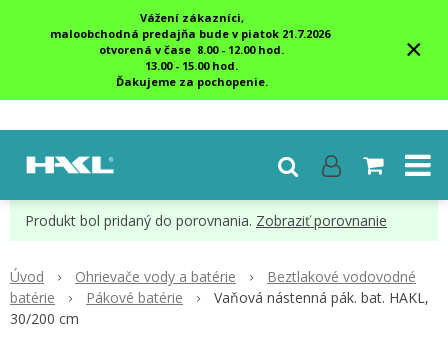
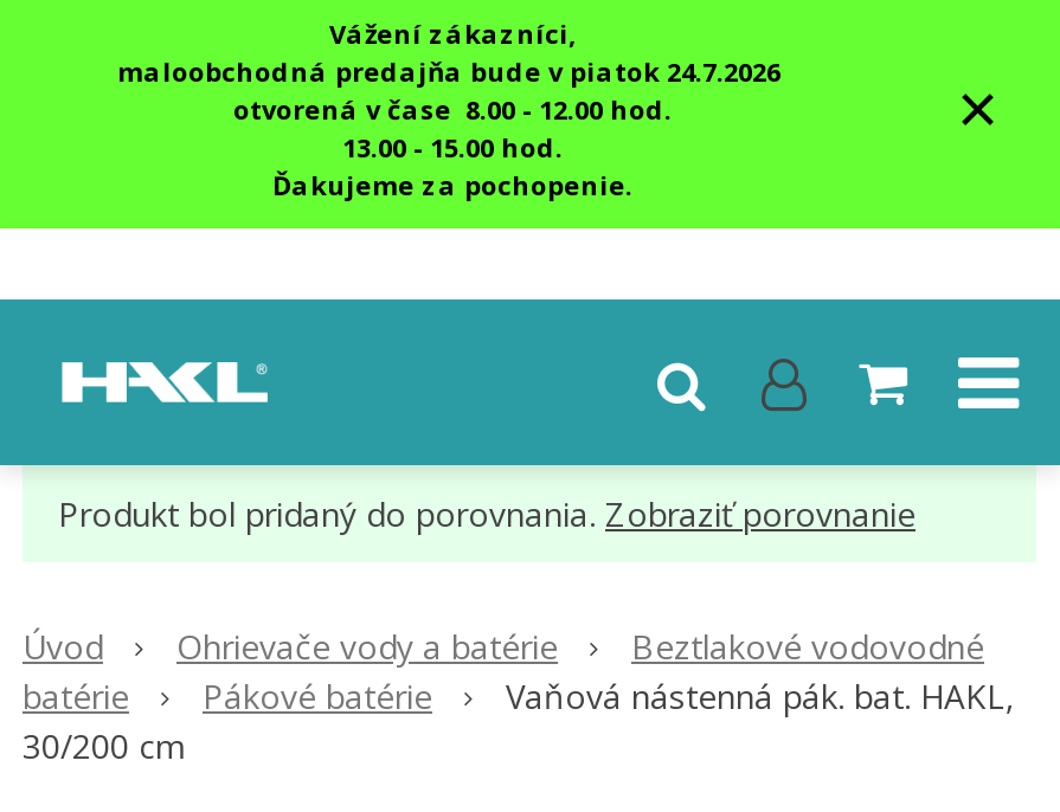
[50,26,333,41] maloobchodná predajňa bude v piatok 21.7.2026 -> [117,53,788,89] maloobchodná predajňa bude v piatok 24.7.2026

